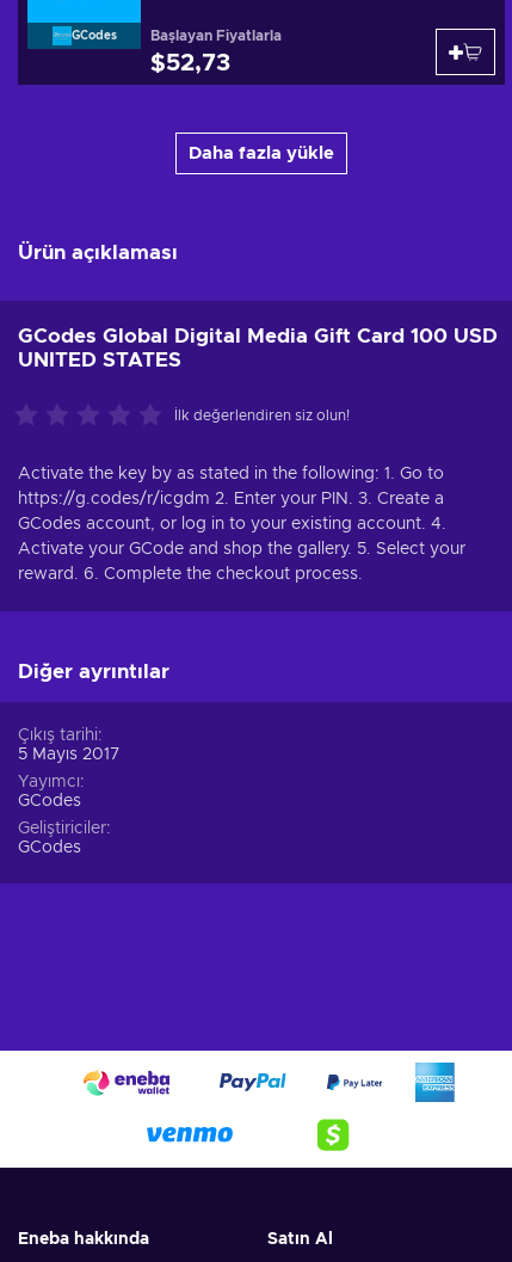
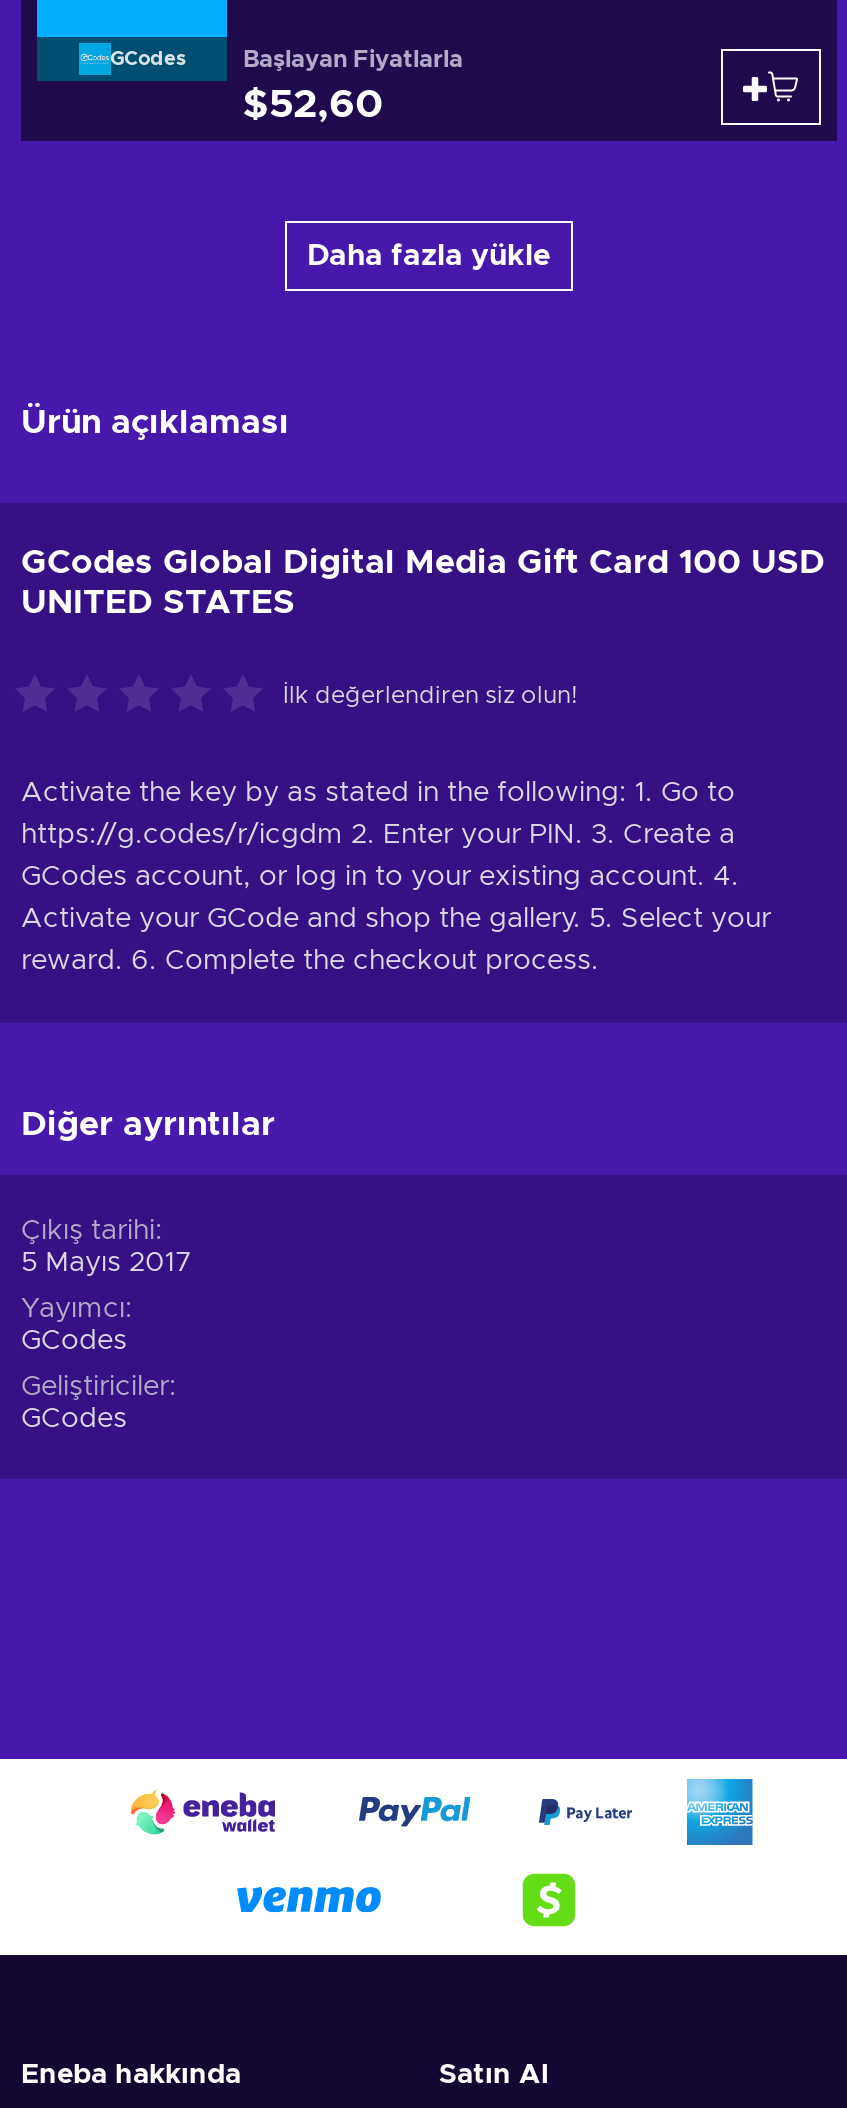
[150,51,230,75] $52,73 -> [243,85,383,125] $52,60

